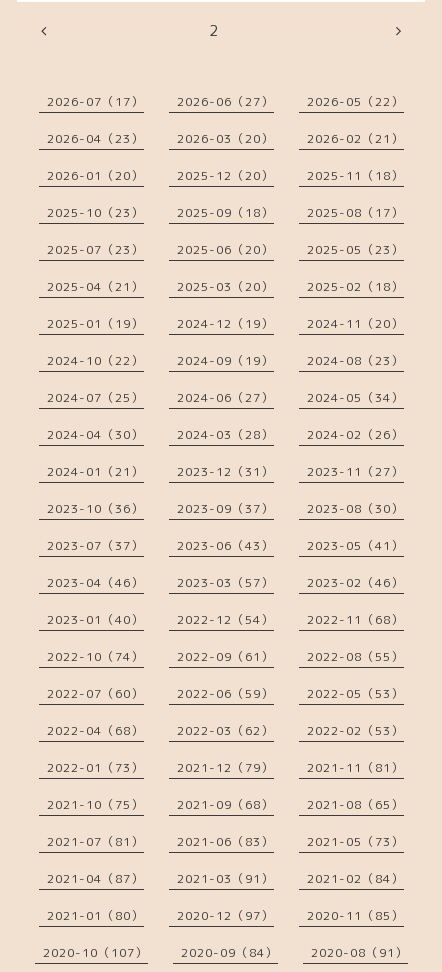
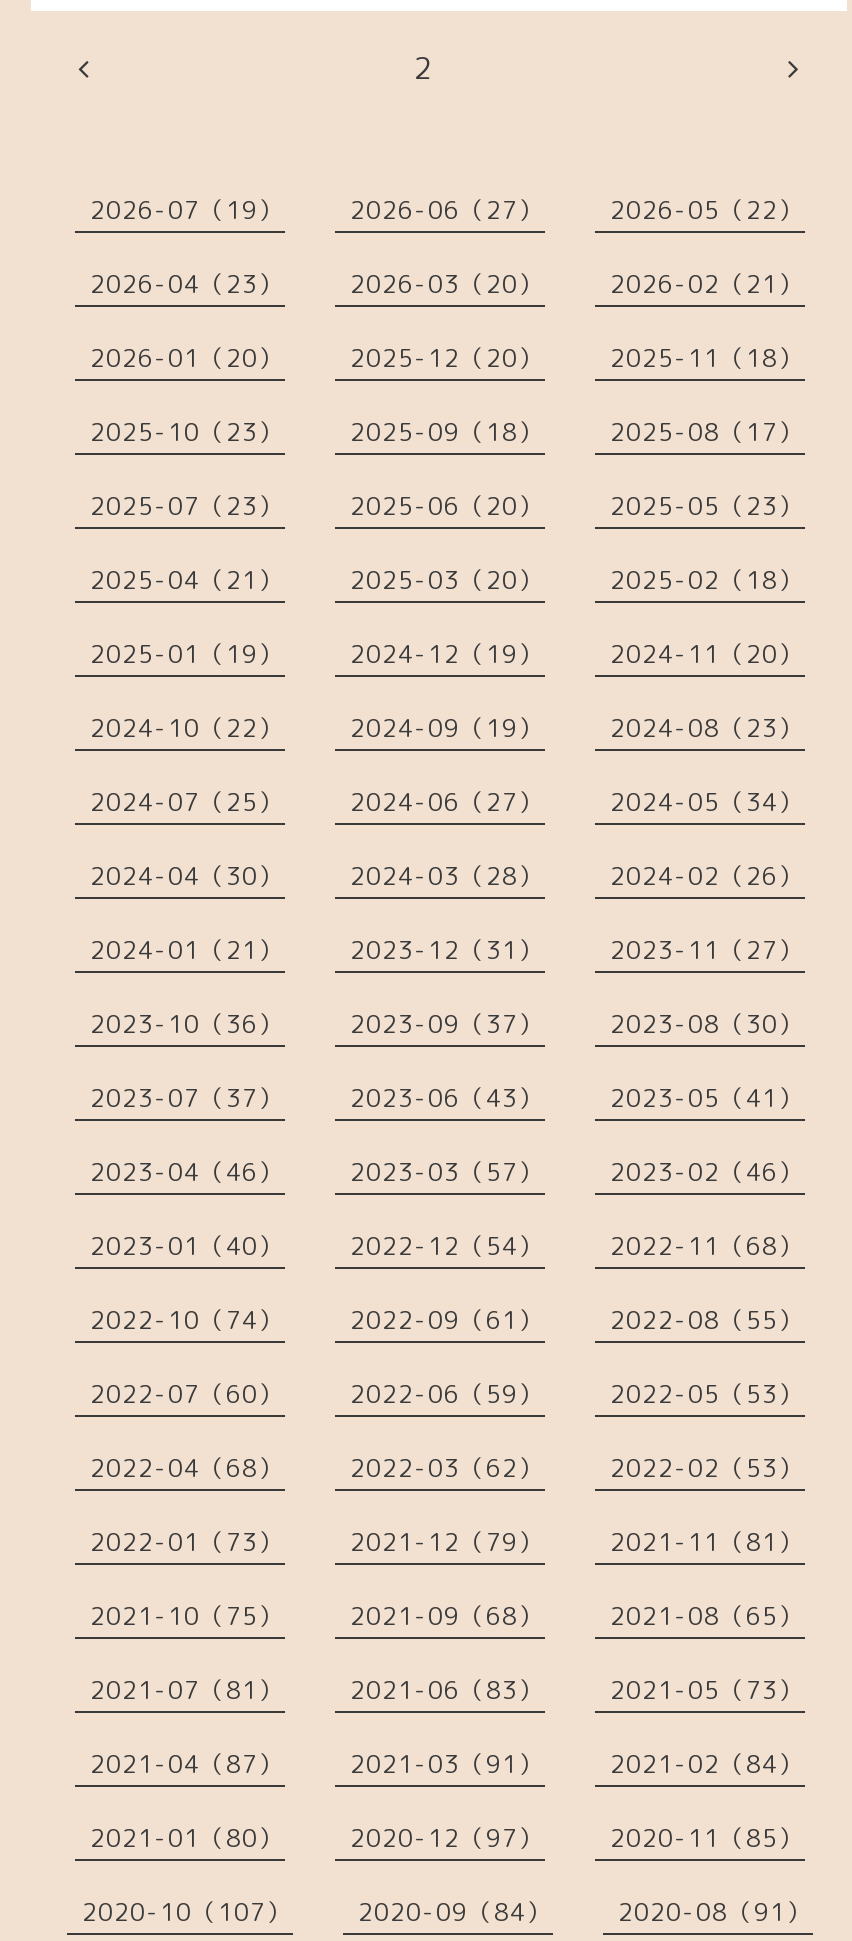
[46,93,403,110] 2026-07（17） 2026-06（27） 2026-05（22） -> [90,192,804,226] 2026-07（19） 2026-06（27） 2026-05（22）

